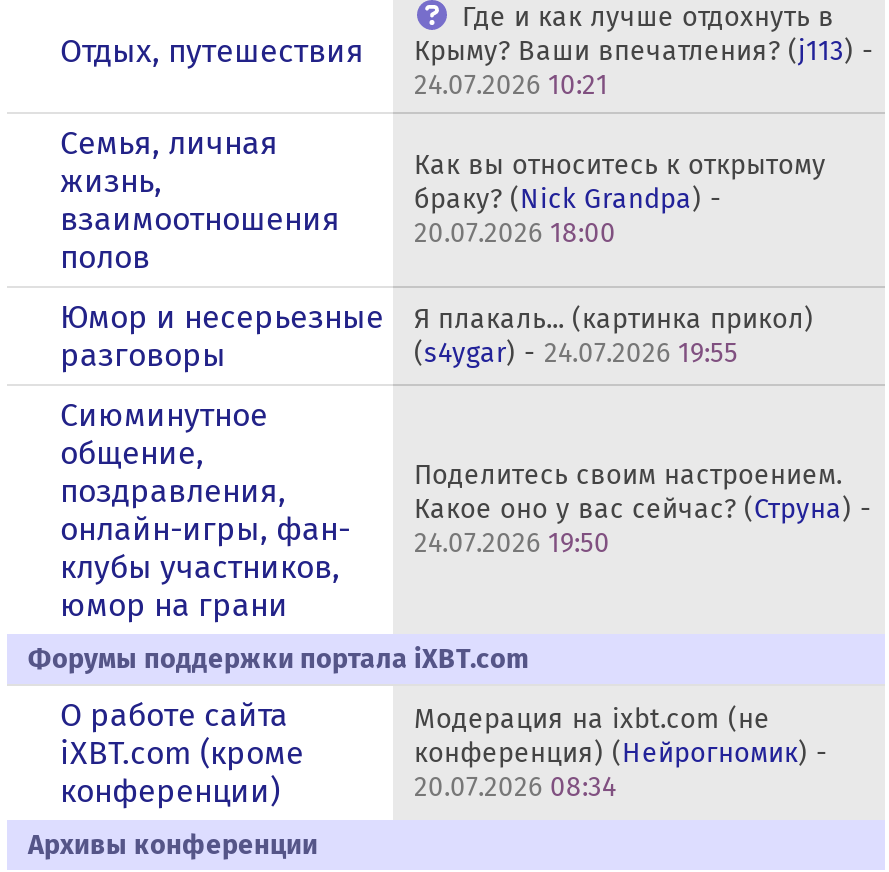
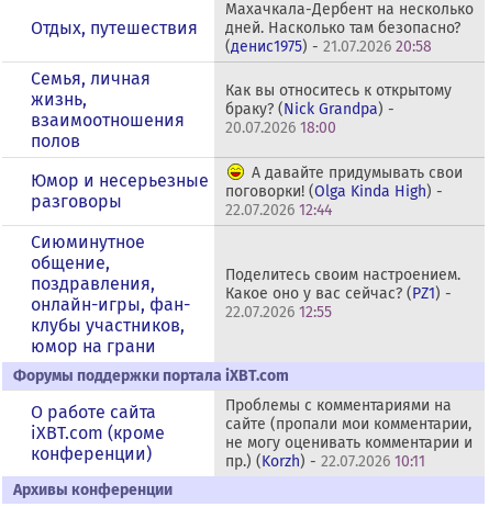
[414,0,874,102] Где и как лучше отдохнуть в | Крыму? Ваши впечатления? (j113) - | 24.07.2026 10:21 -> [226,0,474,56] Махачкала-Дербент на несколько | дней. Насколько там безопасно? | (денис1975) - 21.07.2026 20:58
[414,302,814,370] Я плакаль... (картинка прикол) | (s4ygar) - 24.07.2026 19:55 -> [226,164,463,219] А давайте придумывать свои | поговорки! (Olga Kinda High) - | 22.07.2026 12:44
[414,492,872,526] Какое оно у вас сейчас? (Струна) - -> [226,284,452,303] Какое оно у вас сейчас? (PZ1) -
[60,510,610,560] онлайн-игры, фан- 24.07.2026 19:50 -> [31,294,332,322] онлайн-игры, фан- 22.07.2026 12:55
[414,702,828,804] Модерация на ixbt.com (не | конференция) (Нейрогномик) - | 20.07.2026 08:34 -> [226,396,473,471] Проблемы с комментариями на | сайте (пропали мои комментарии, | не могу оценивать комментарии и | пр.) (Korzh) - 22.07.2026 10:11

